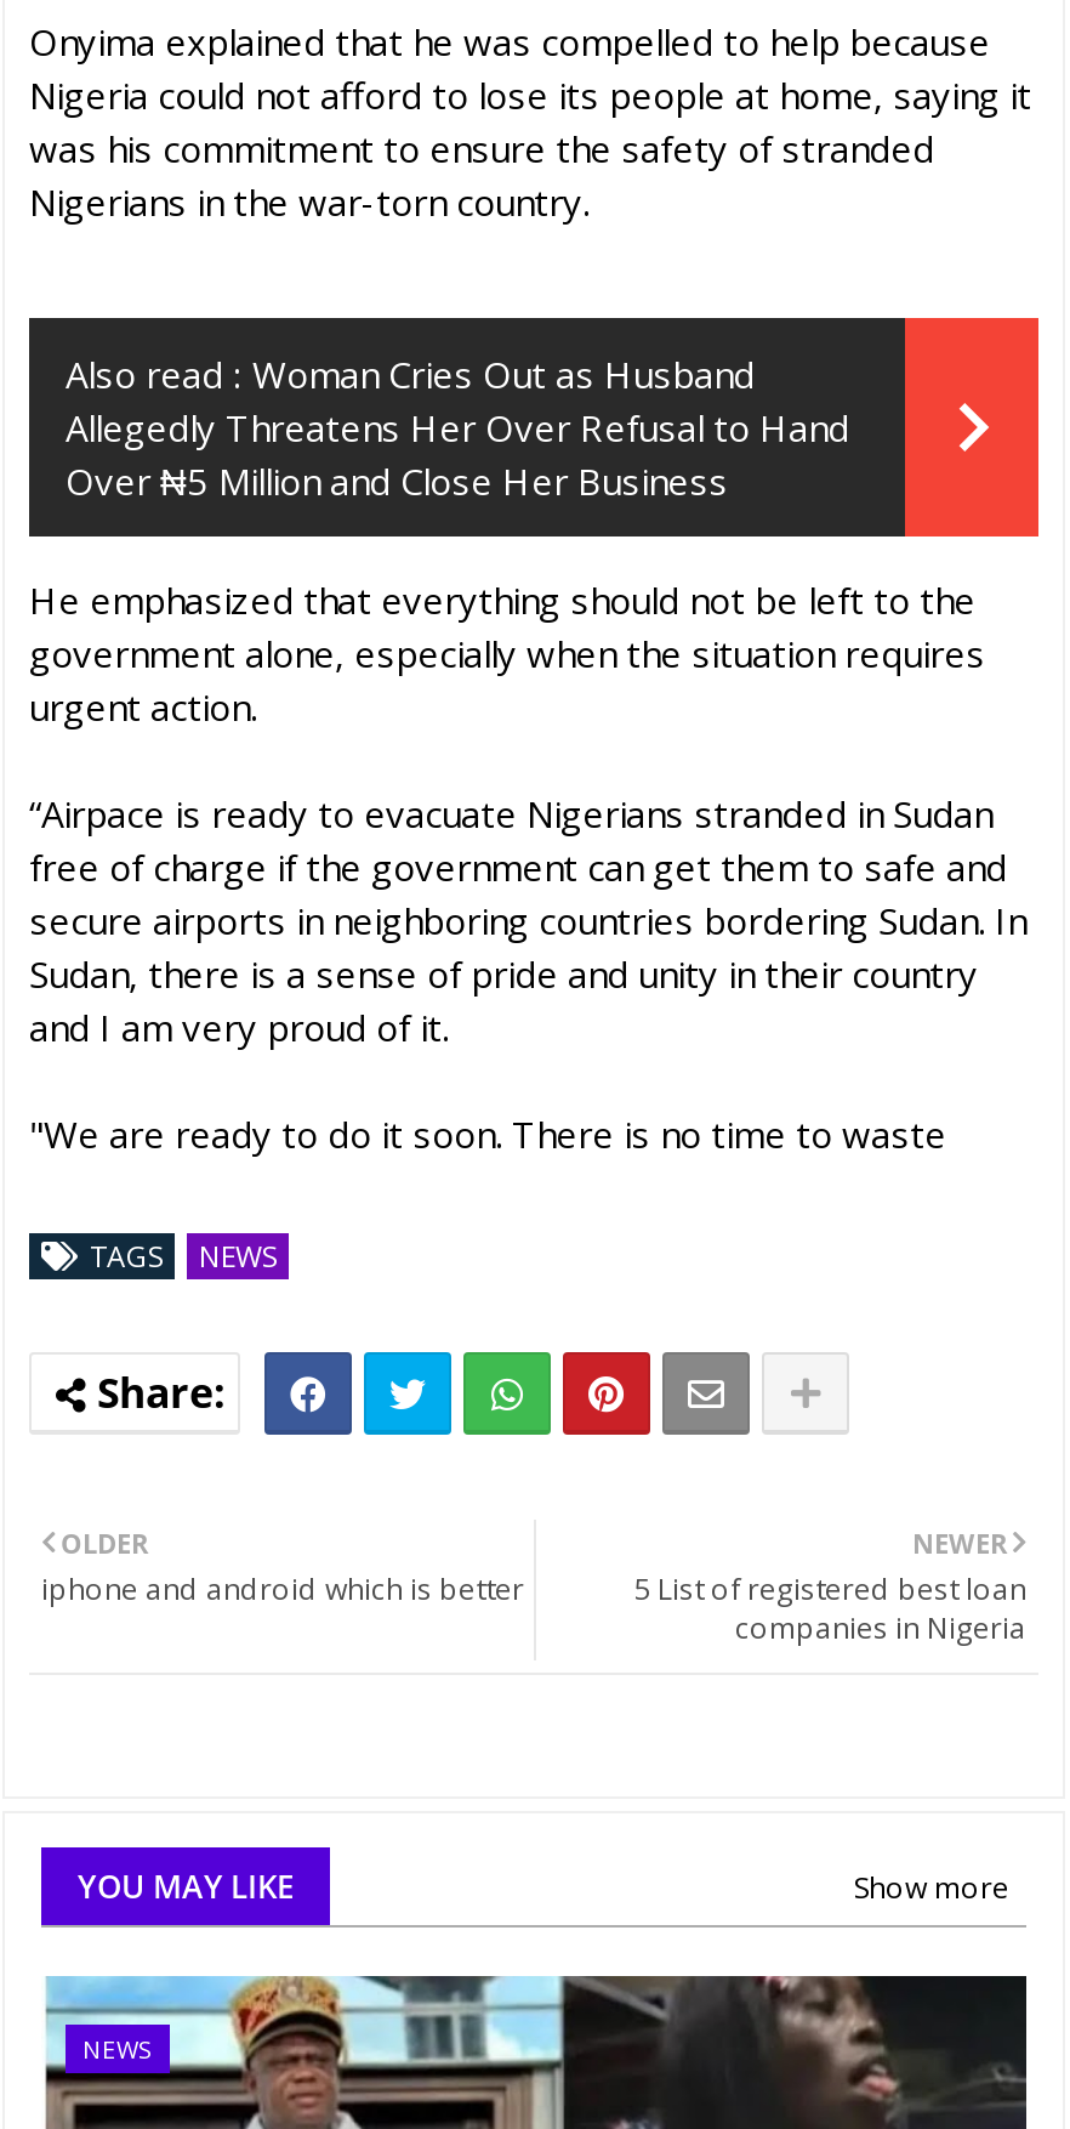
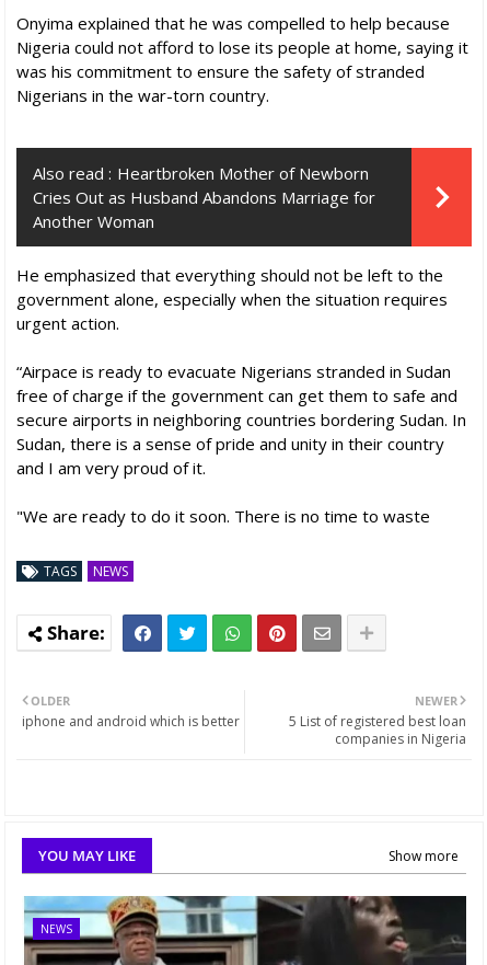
[66,349,849,504] Also read : Woman Cries Out as Husband | Allegedly Threatens Her Over Refusal to Hand | Over ₦5 Million and Close Her Business -> [33,162,375,232] Also read : Heartbroken Mother of Newborn | Cries Out as Husband Abandons Marriage for | Another Woman

